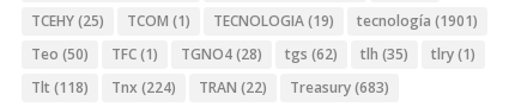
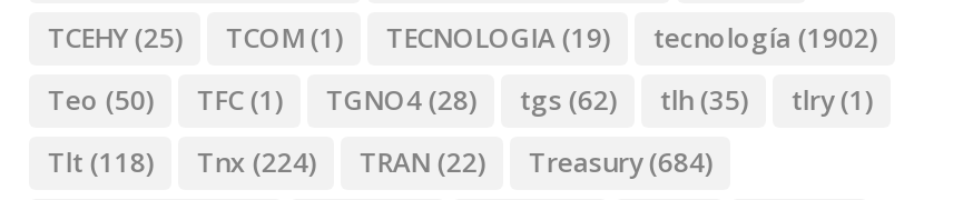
[32,10,478,30] TCEHY (25) TCOM (1) TECNOLOGIA (19) tecnología (1901) -> [48,19,878,57] TCEHY (25) TCOM (1) TECNOLOGIA (19) tecnología (1902)
[32,77,390,97] Tlt (118) Tnx (224) TRAN (22) Treasury (683) -> [48,143,713,181] Tlt (118) Tnx (224) TRAN (22) Treasury (684)

